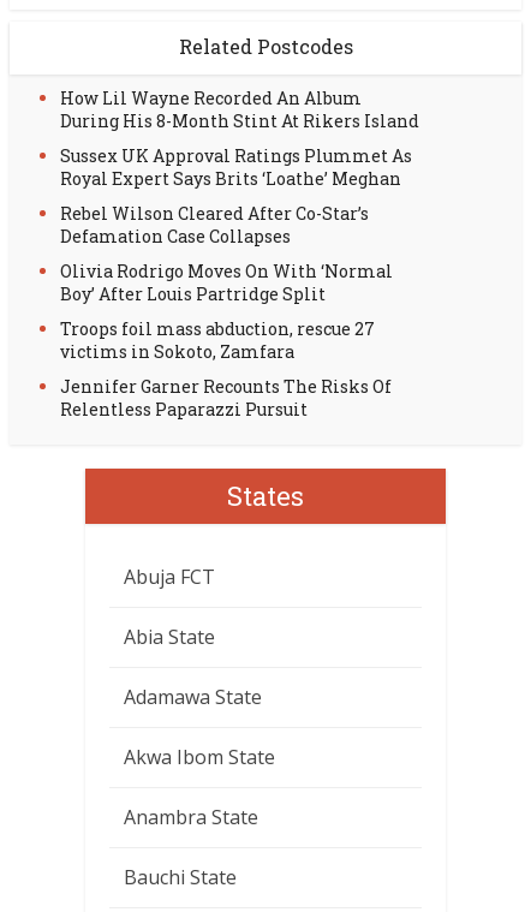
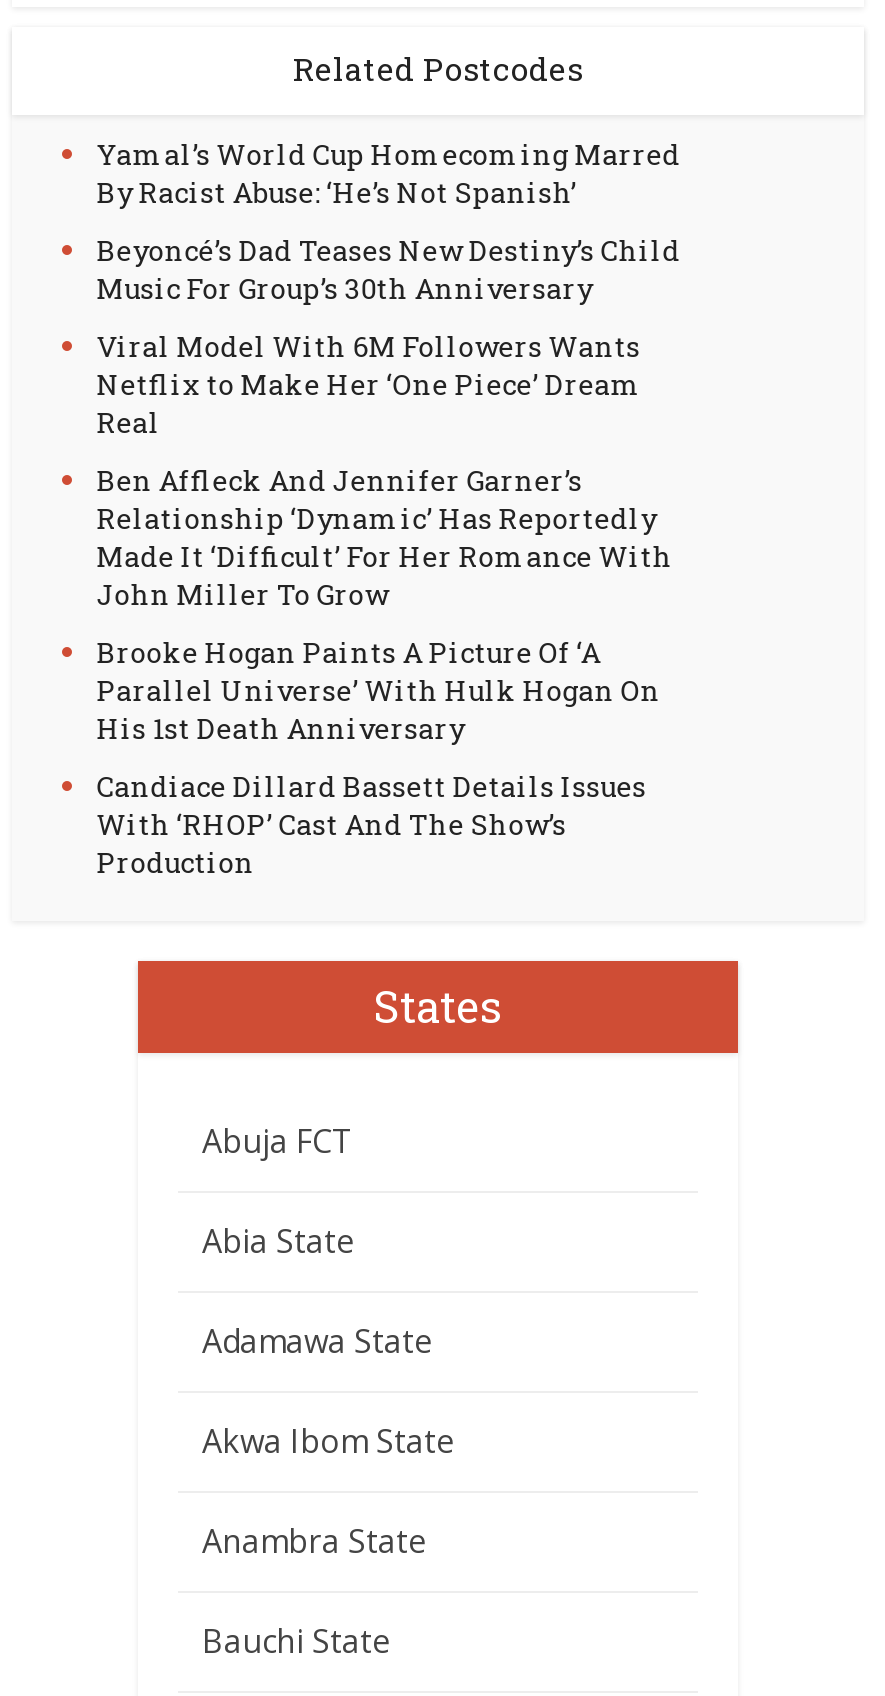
[60,87,420,132] How Lil Wayne Recorded An Album | During His 8-Month Stint At Rikers Island -> [96,135,680,211] Yamal’s World Cup Homecoming Marred | By Racist Abuse: ‘He’s Not Spanish’
[60,144,412,190] Sussex UK Approval Ratings Plummet As | Royal Expert Says Brits ‘Loathe’ Meghan -> [96,231,680,307] Beyoncé’s Dad Teases New Destiny’s Child | Music For Group’s 30th Anniversary
[60,202,369,248] Rebel Wilson Cleared After Co-Star’s | Defamation Case Collapses -> [96,327,642,441] Viral Model With 6M Followers Wants | Netflix to Make Her ‘One Piece’ Dream | Real
[60,260,393,305] Olivia Rodrigo Moves On With ‘Normal | Boy’ After Louis Partridge Split -> [96,461,672,613] Ben Affleck And Jennifer Garner’s | Relationship ‘Dynamic’ Has Reportedly | Made It ‘Difficult’ For Her Romance With | John Miller To Grow
[60,317,375,363] Troops foil mass abduction, rescue 27 | victims in Sokoto, Zamfara -> [96,633,660,747] Brooke Hogan Paints A Picture Of ‘A | Parallel Universe’ With Hulk Hogan On | His 1st Death Anniversary
[60,375,392,421] Jennifer Garner Recounts The Risks Of | Relentless Paparazzi Pursuit -> [96,767,646,881] Candiace Dillard Bassett Details Issues | With ‘RHOP’ Cast And The Show’s | Production

